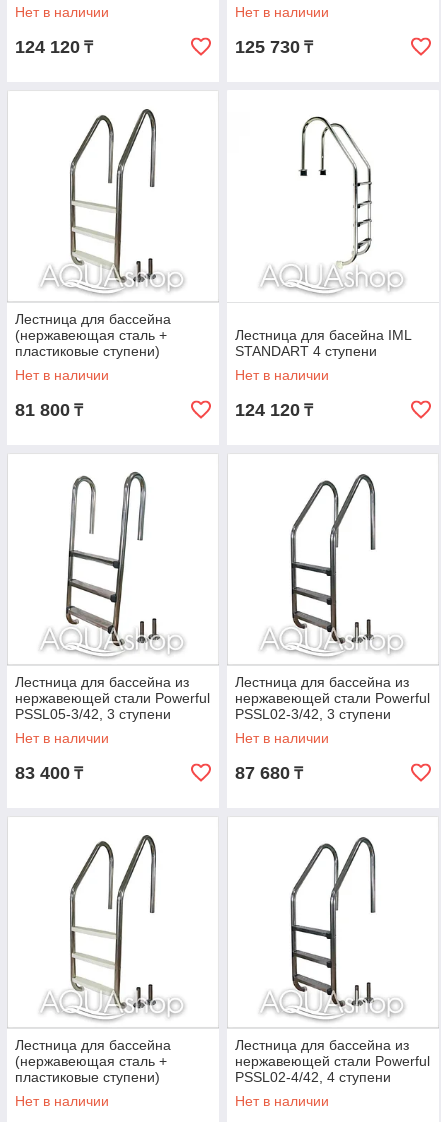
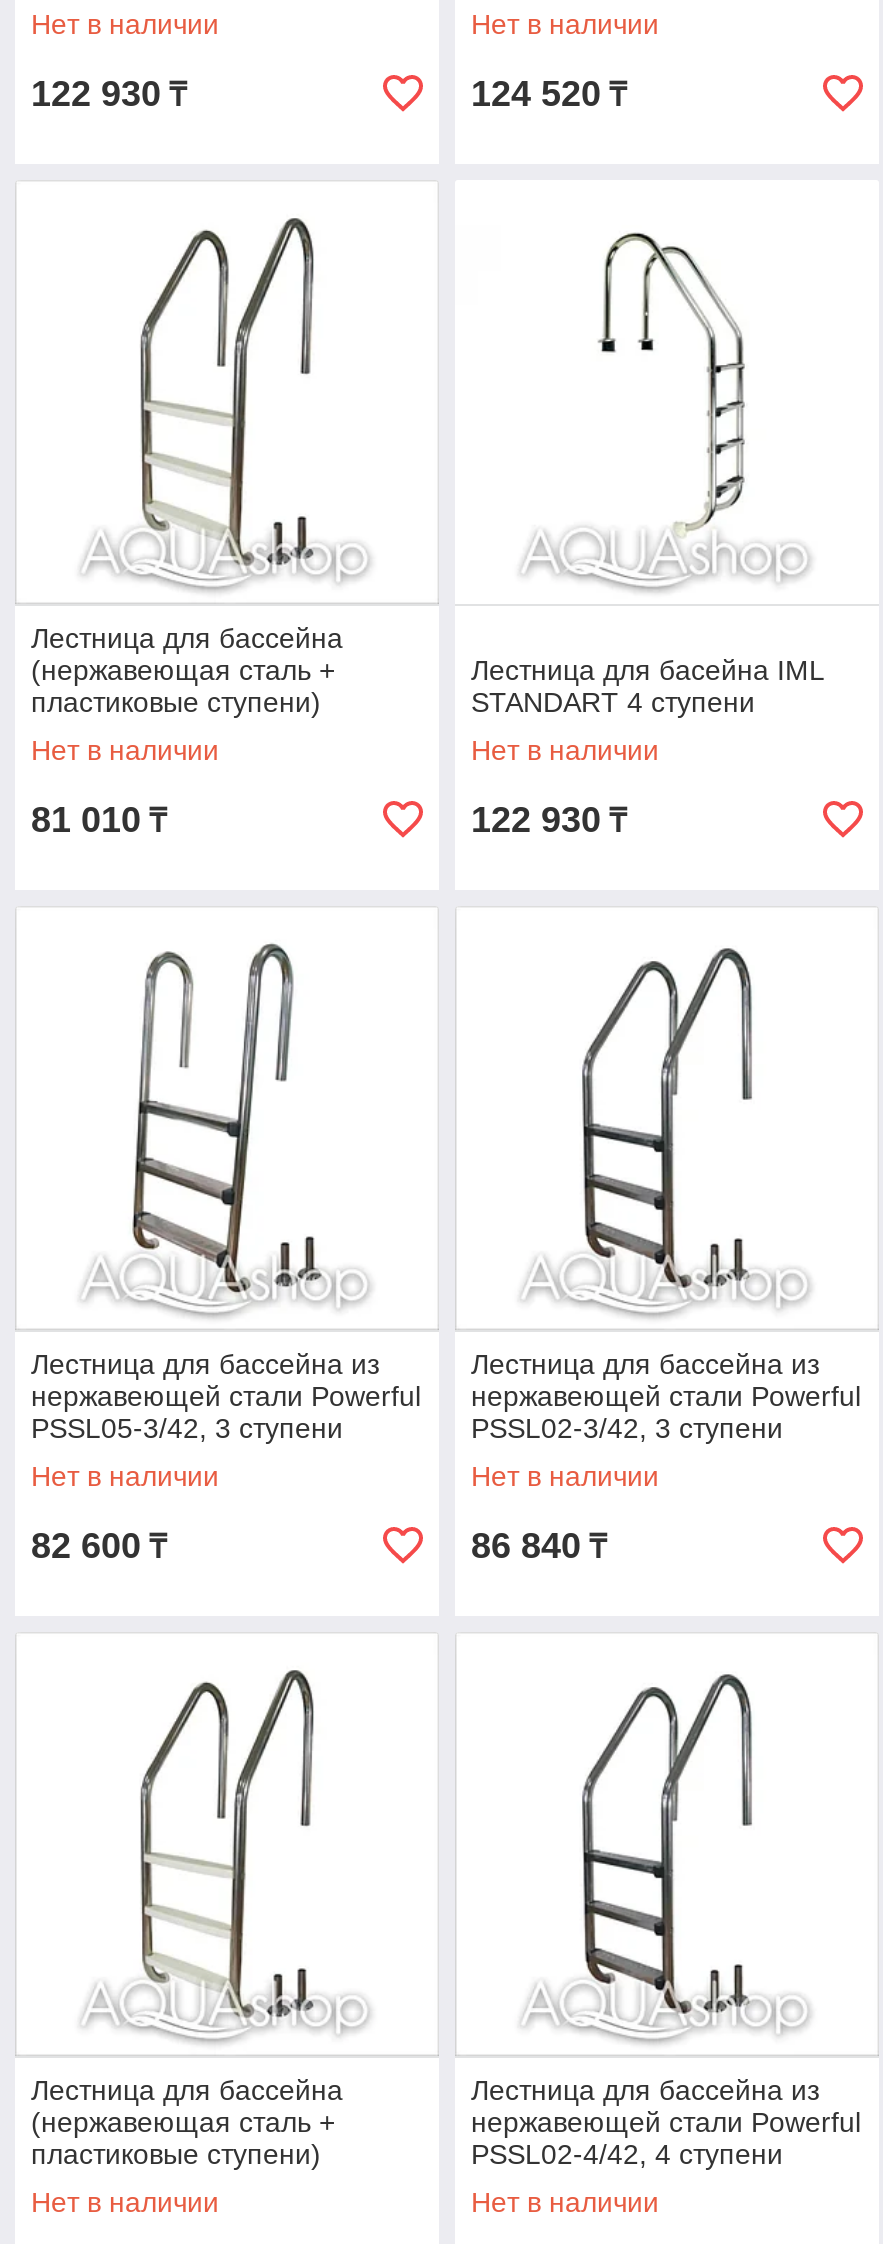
[15,37,93,57] 124 120 ₸ -> [31,74,187,114] 122 930 ₸
[235,37,313,57] 125 730 ₸ -> [471,74,627,114] 124 520 ₸
[15,400,83,420] 81 800 ₸ -> [31,800,167,840] 81 010 ₸
[235,400,313,420] 124 120 ₸ -> [471,800,627,840] 122 930 ₸
[15,763,83,783] 83 400 ₸ -> [31,1526,167,1566] 82 600 ₸
[235,763,303,783] 87 680 ₸ -> [471,1526,607,1566] 86 840 ₸

